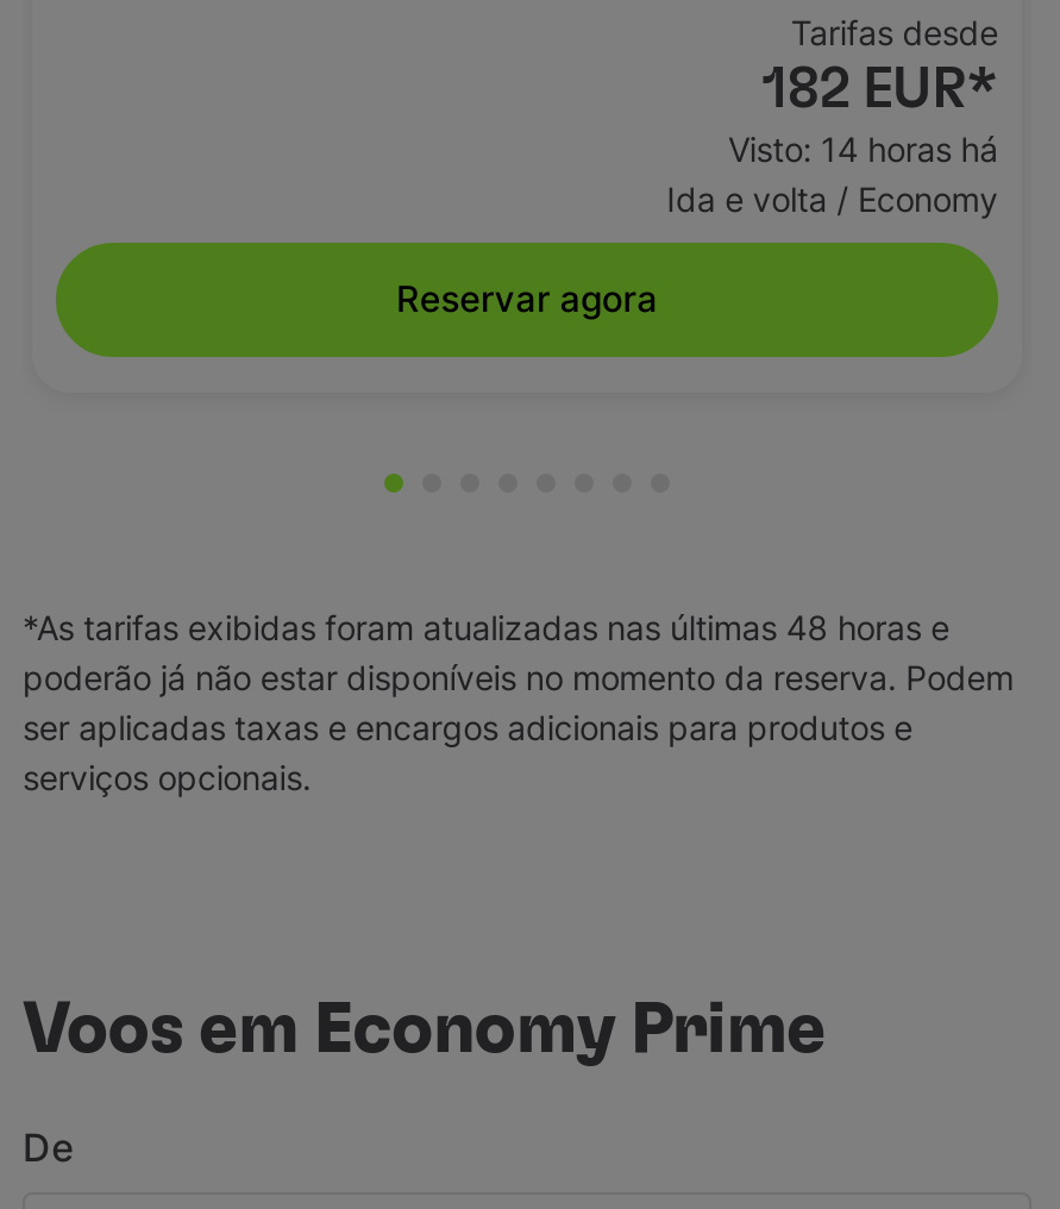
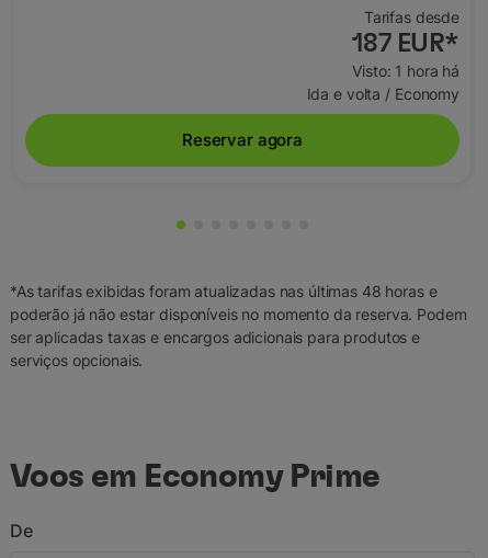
[762,62,998,119] 182 EUR* -> [352,31,459,57] 187 EUR*
[728,129,998,169] Visto: 14 horas há -> [352,61,459,80] Visto: 1 hora há

